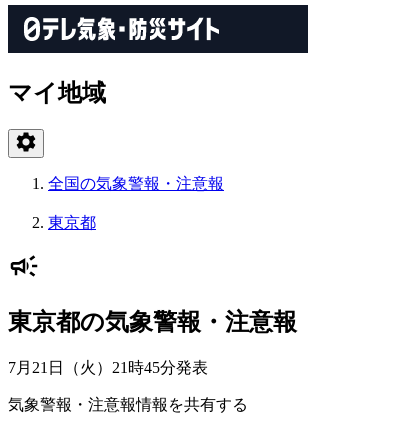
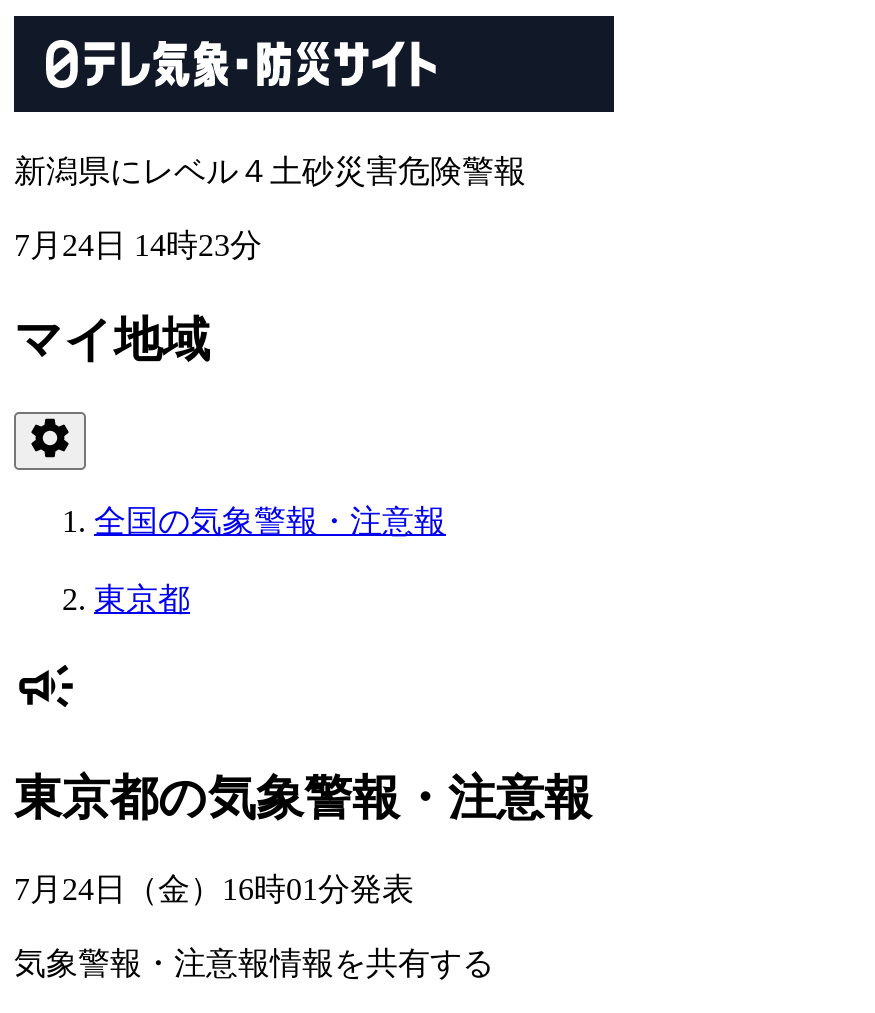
none -> [14,154,526,262] 新潟県にレベル４土砂災害危険警報 | 7月24日 14時23分
[8,359,208,376] 7月21日（火）21時45分発表 -> [14,871,414,905] 7月24日（金）16時01分発表

